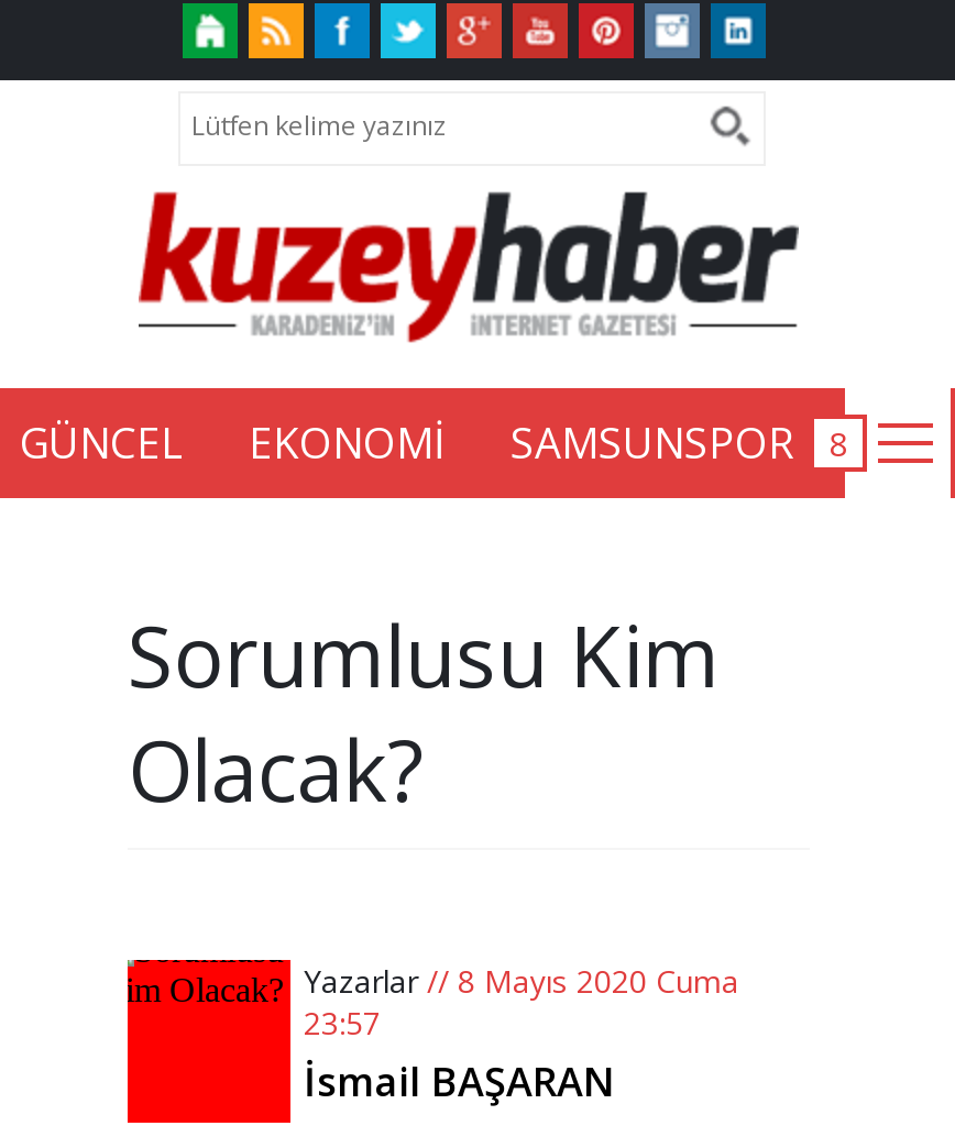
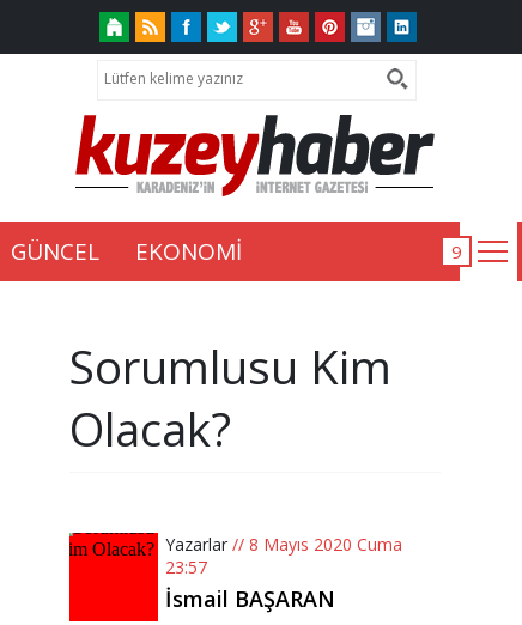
[511,415,794,472] SAMSUNSPOR -> none

